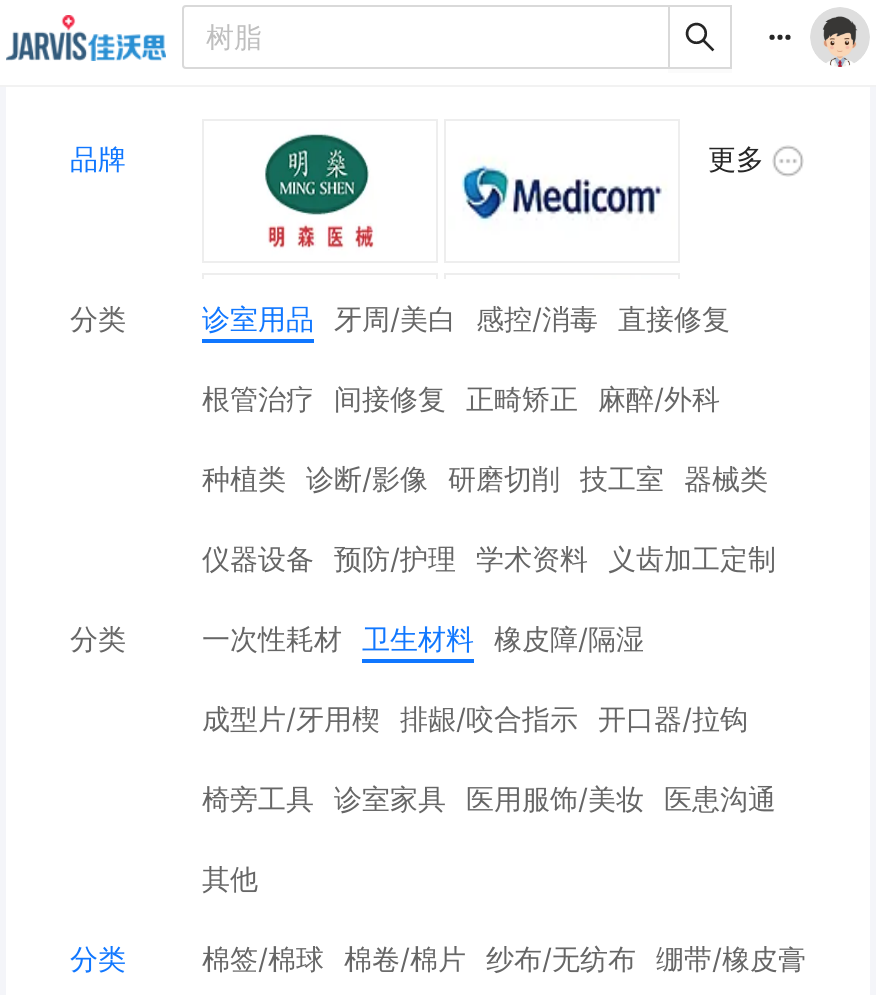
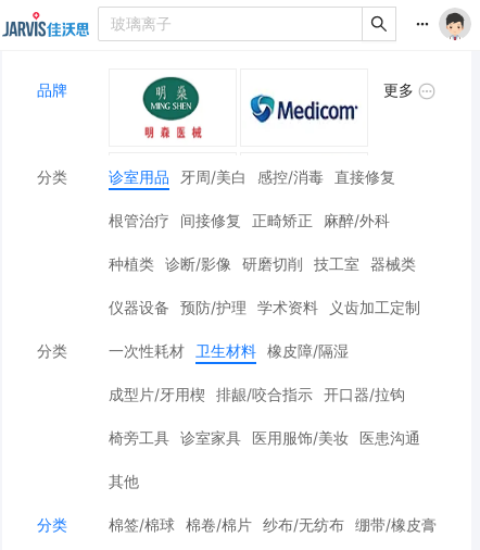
[206,19,262,53] 树脂 -> [111,14,172,33] 玻璃离子

